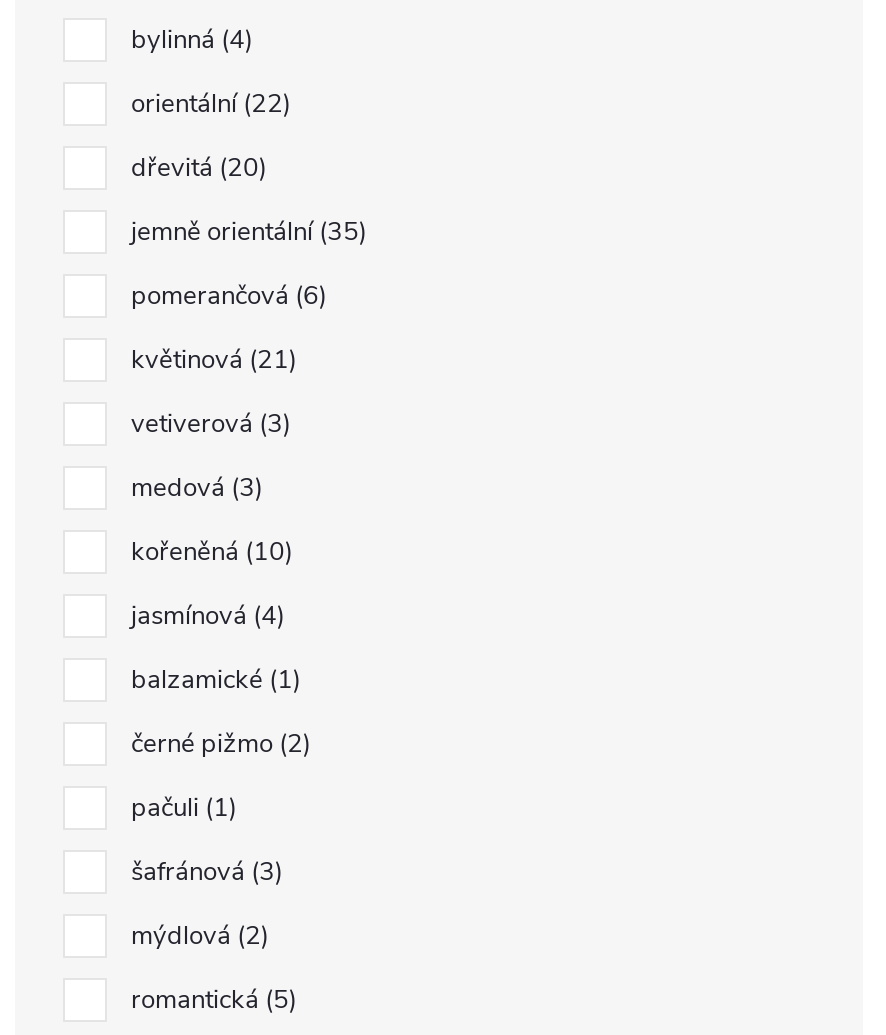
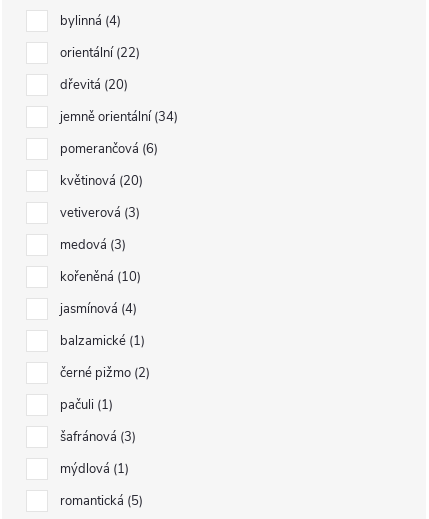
[131,213,359,249] jemně orientální 35 -> [60,108,174,126] jemně orientální 34
[131,341,289,377] květinová 21 -> [60,172,139,190] květinová 20
[131,917,261,953] mýdlová 2 -> [60,460,125,478] mýdlová 1

